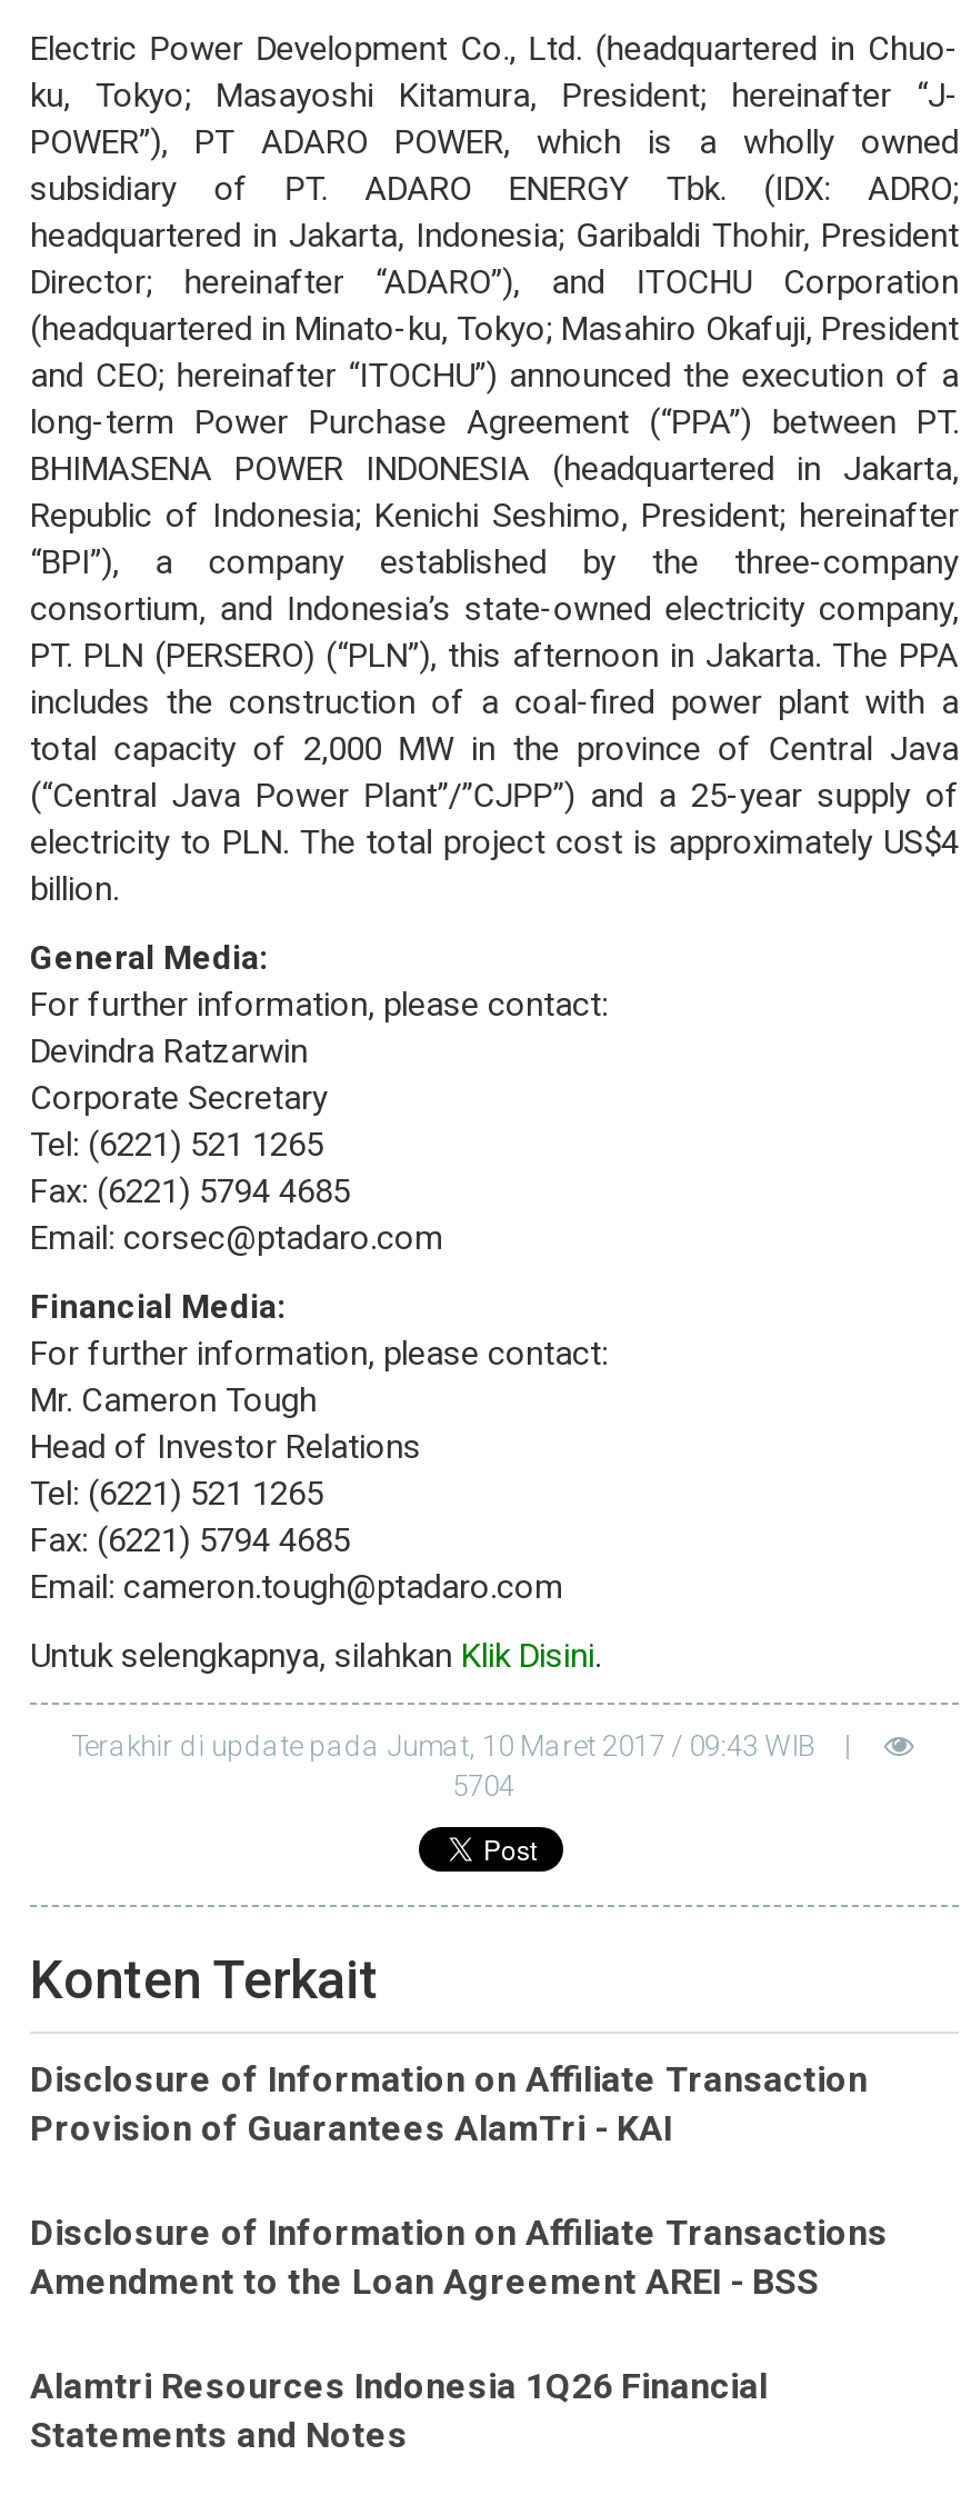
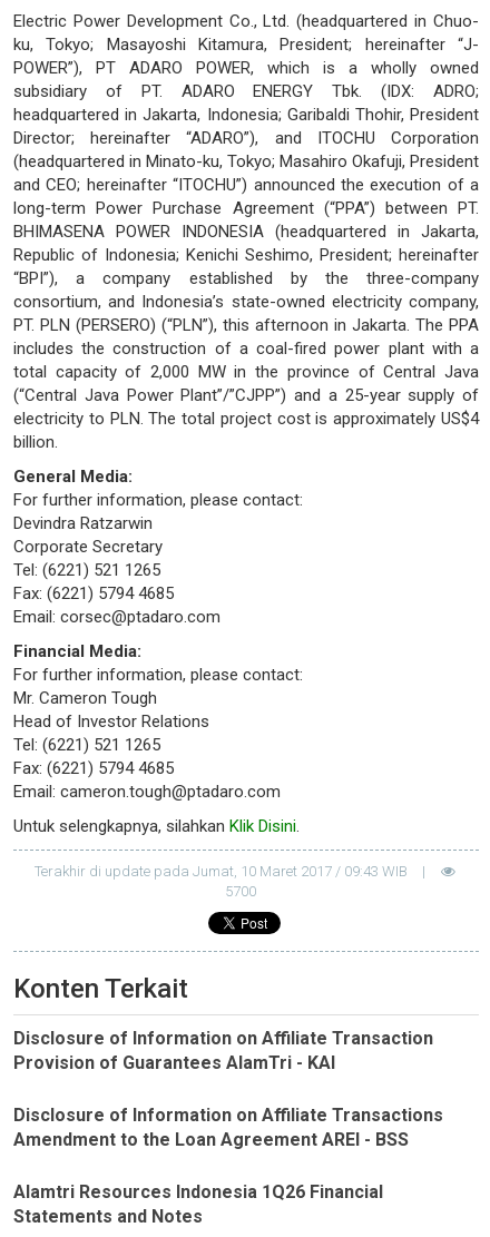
[452,1769,514,1803] 5704 -> [225,883,256,900] 5700

